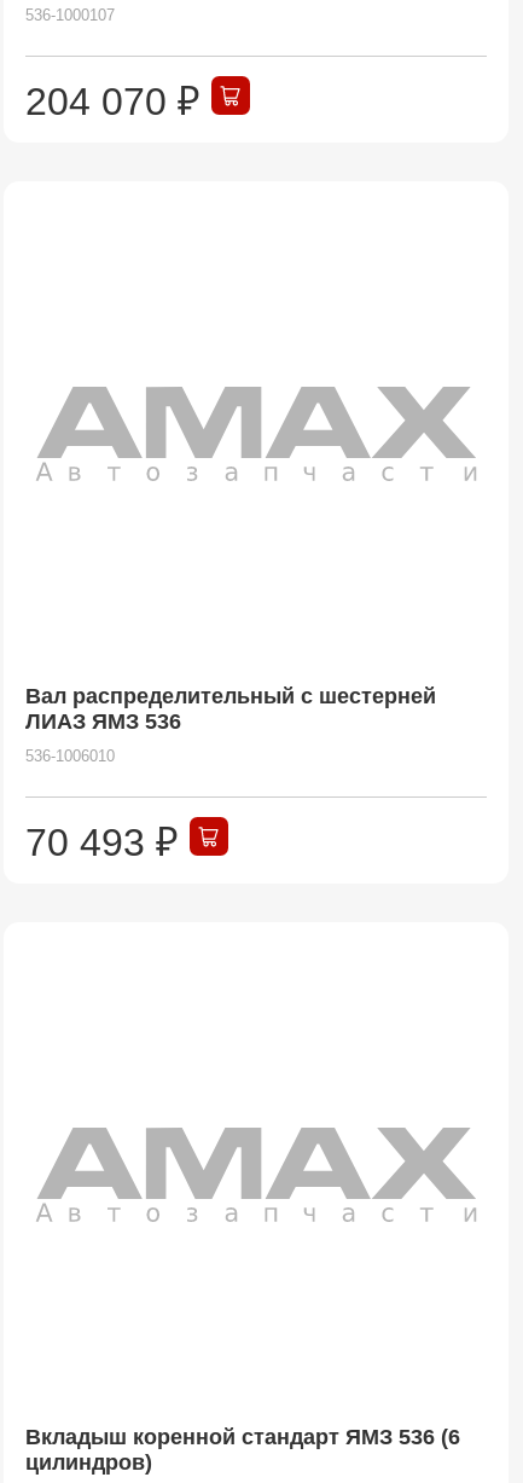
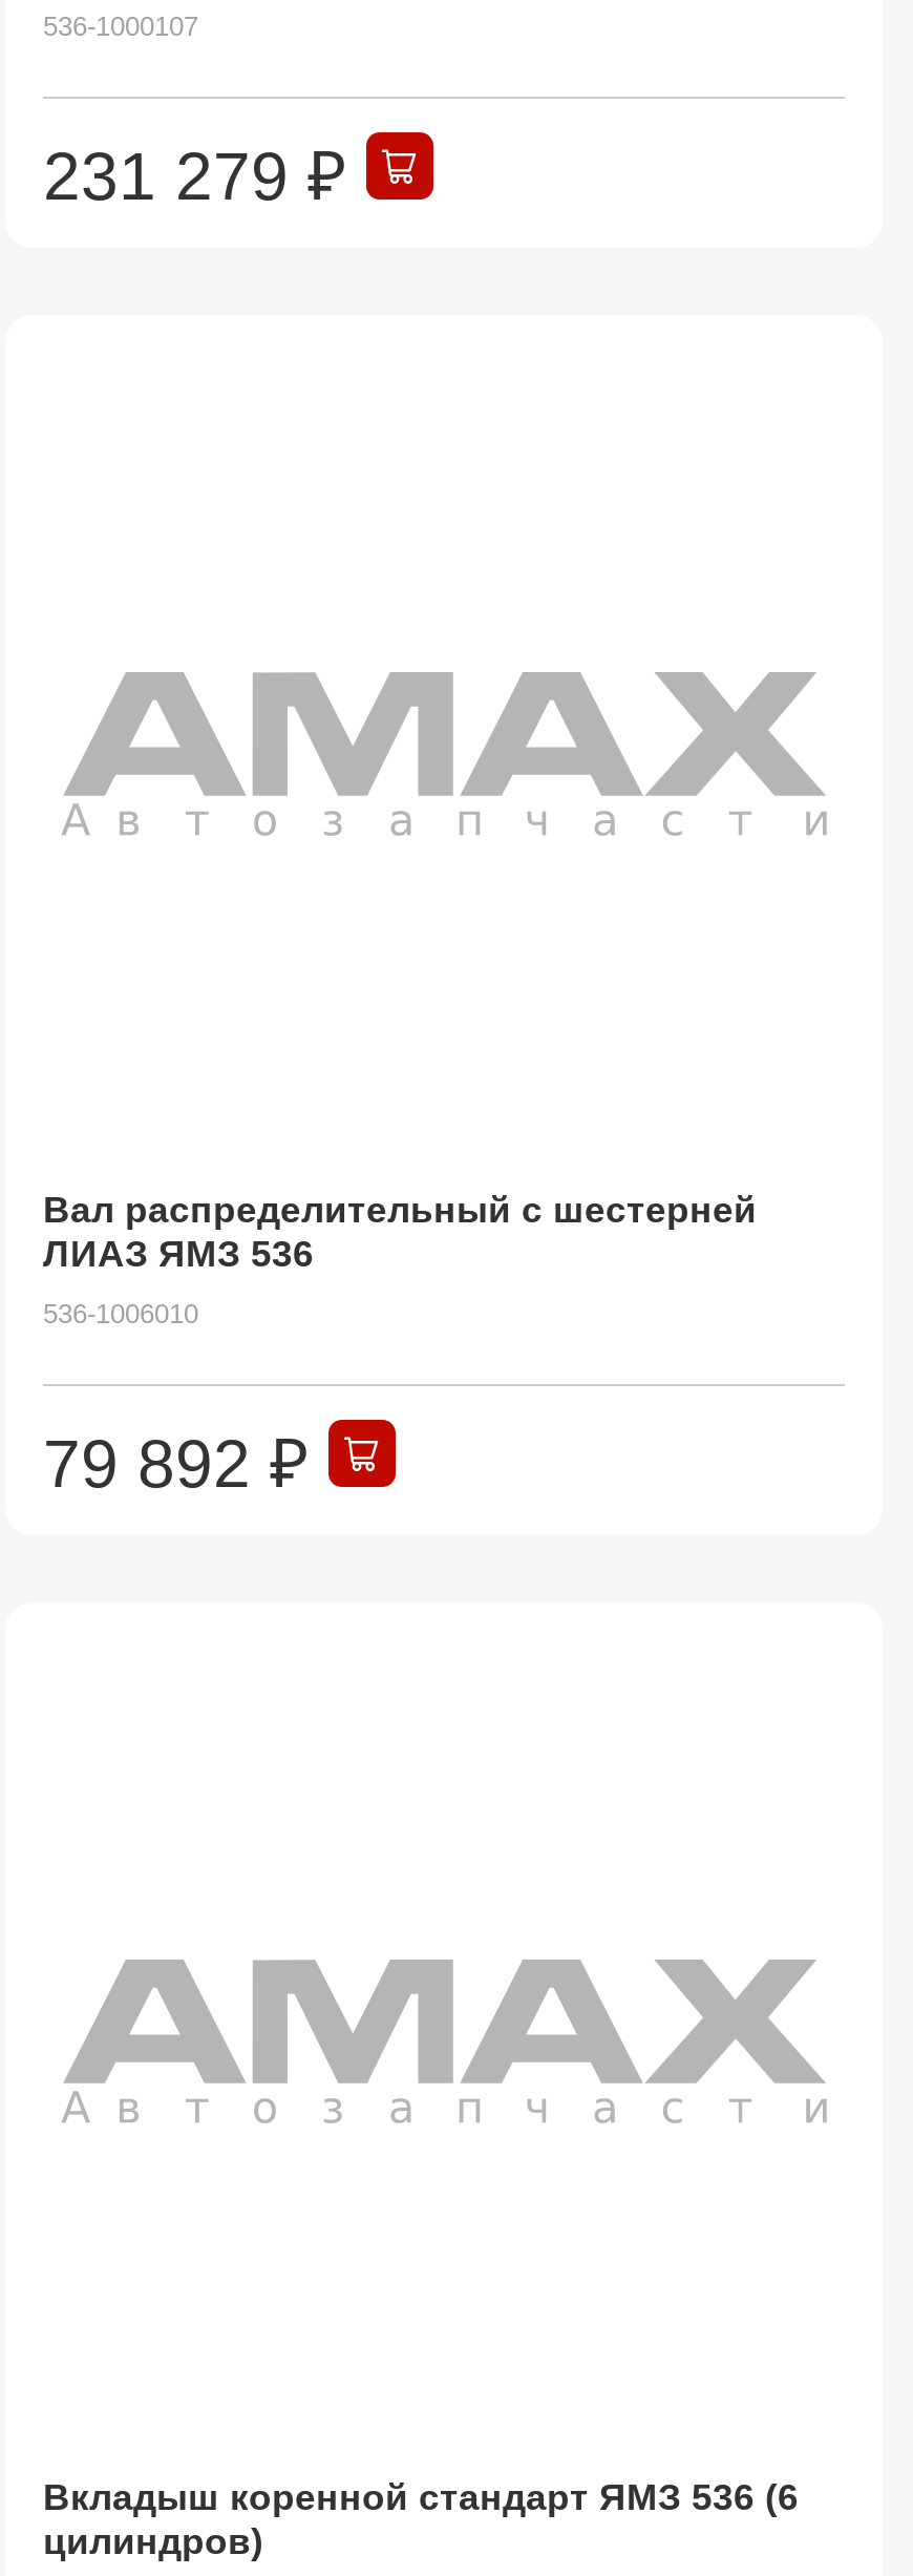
[25,80,201,124] 204 070 ₽ -> [43,139,347,215] 231 279 ₽
[25,821,179,865] 70 493 ₽ -> [43,1427,310,1503] 79 892 ₽

